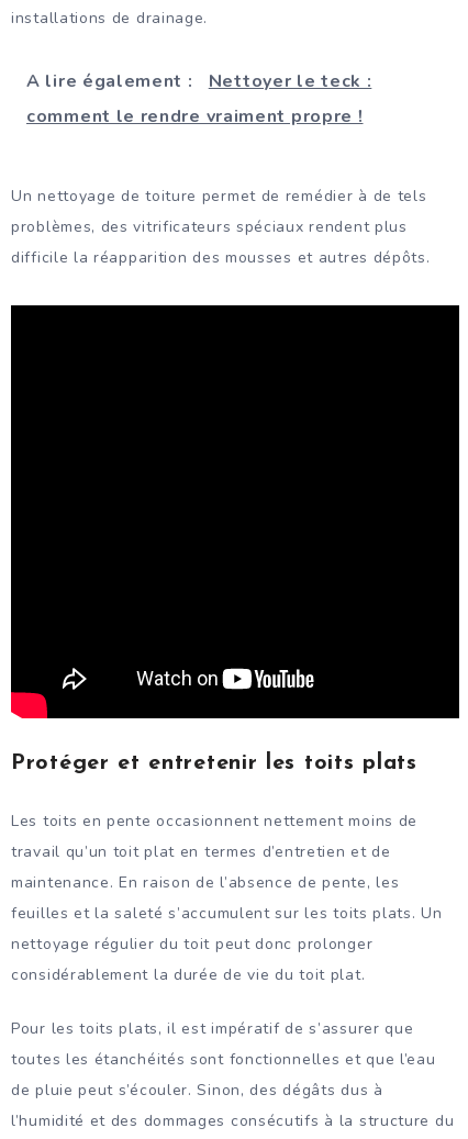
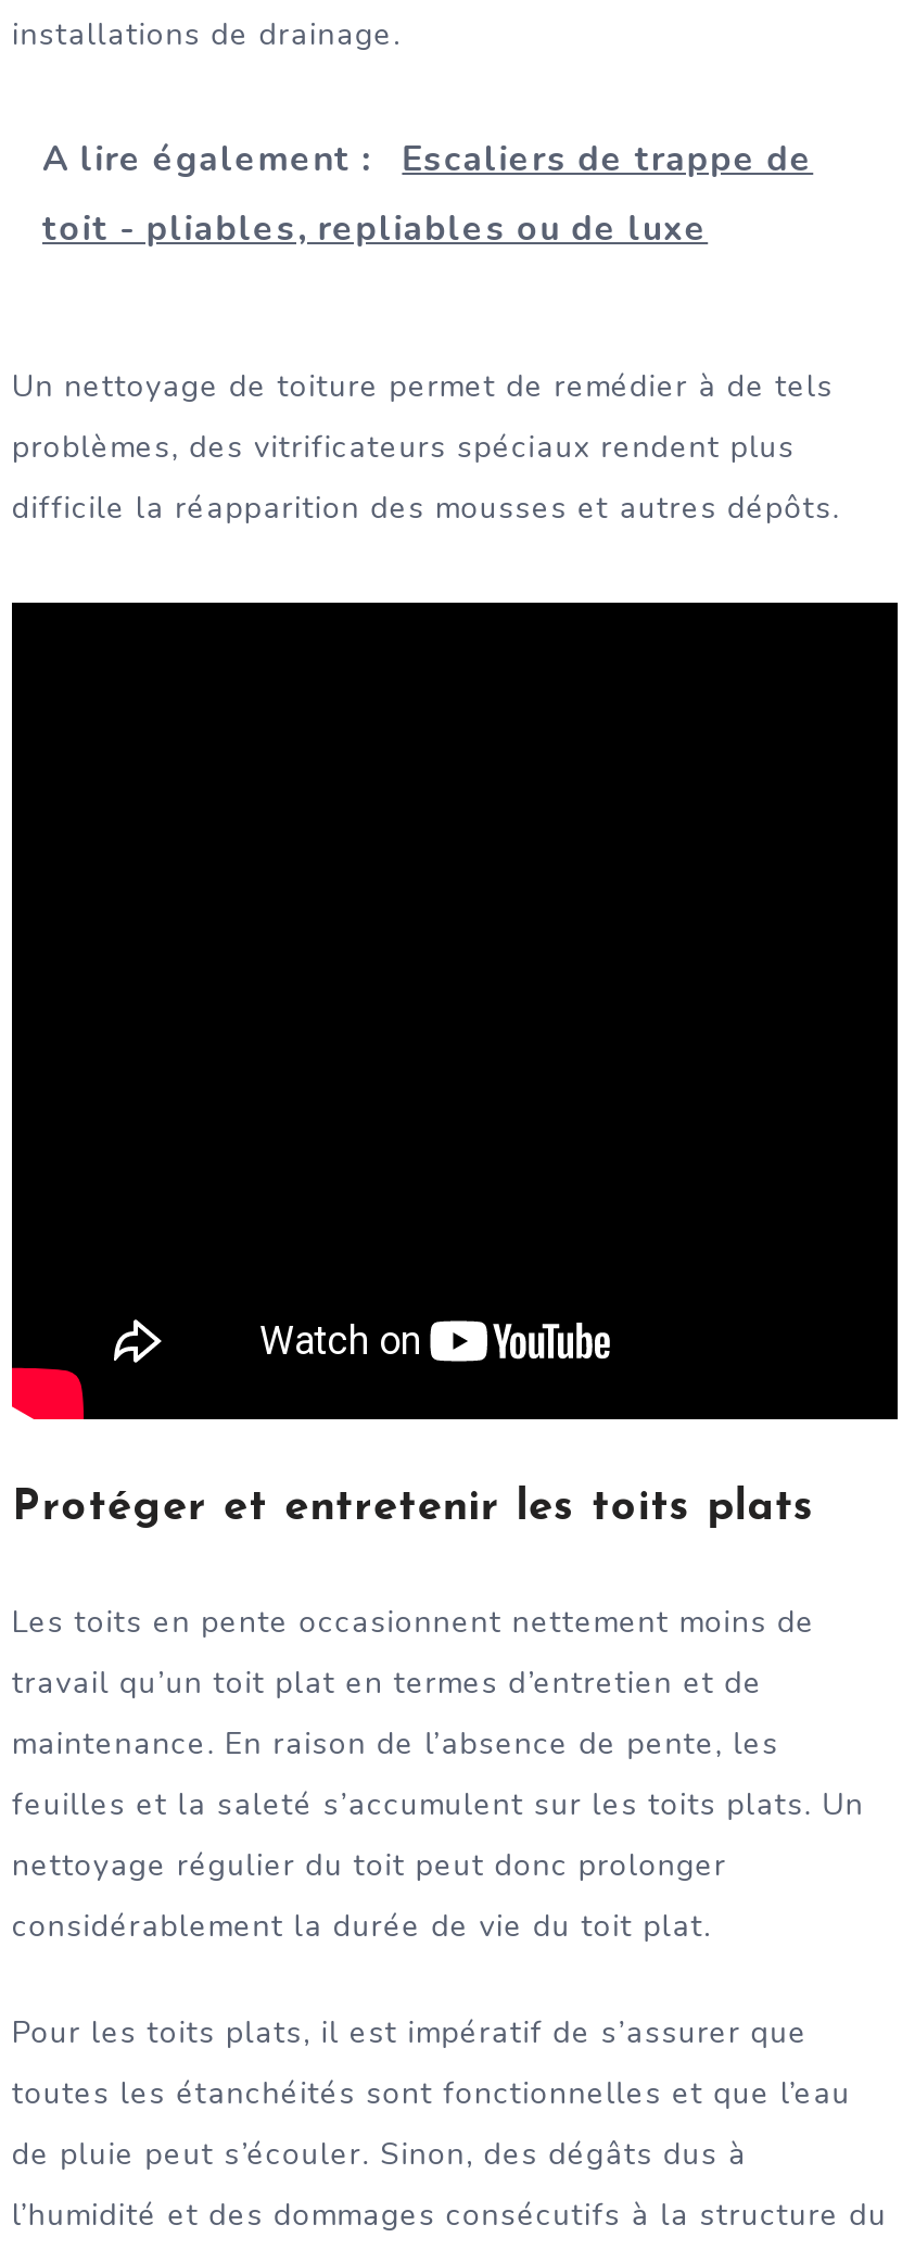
[26,69,372,93] A lire également : Nettoyer le teck : -> [42,136,813,183] A lire également : Escaliers de trappe de
[26,104,363,128] comment le rendre vraiment propre ! -> [42,205,708,253] toit - pliables, repliables ou de luxe

